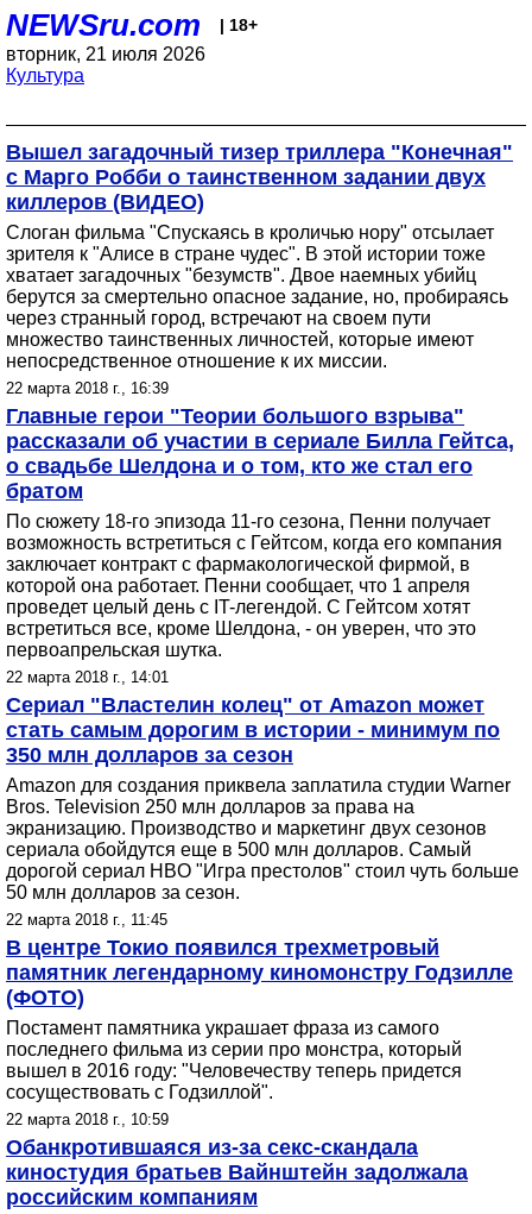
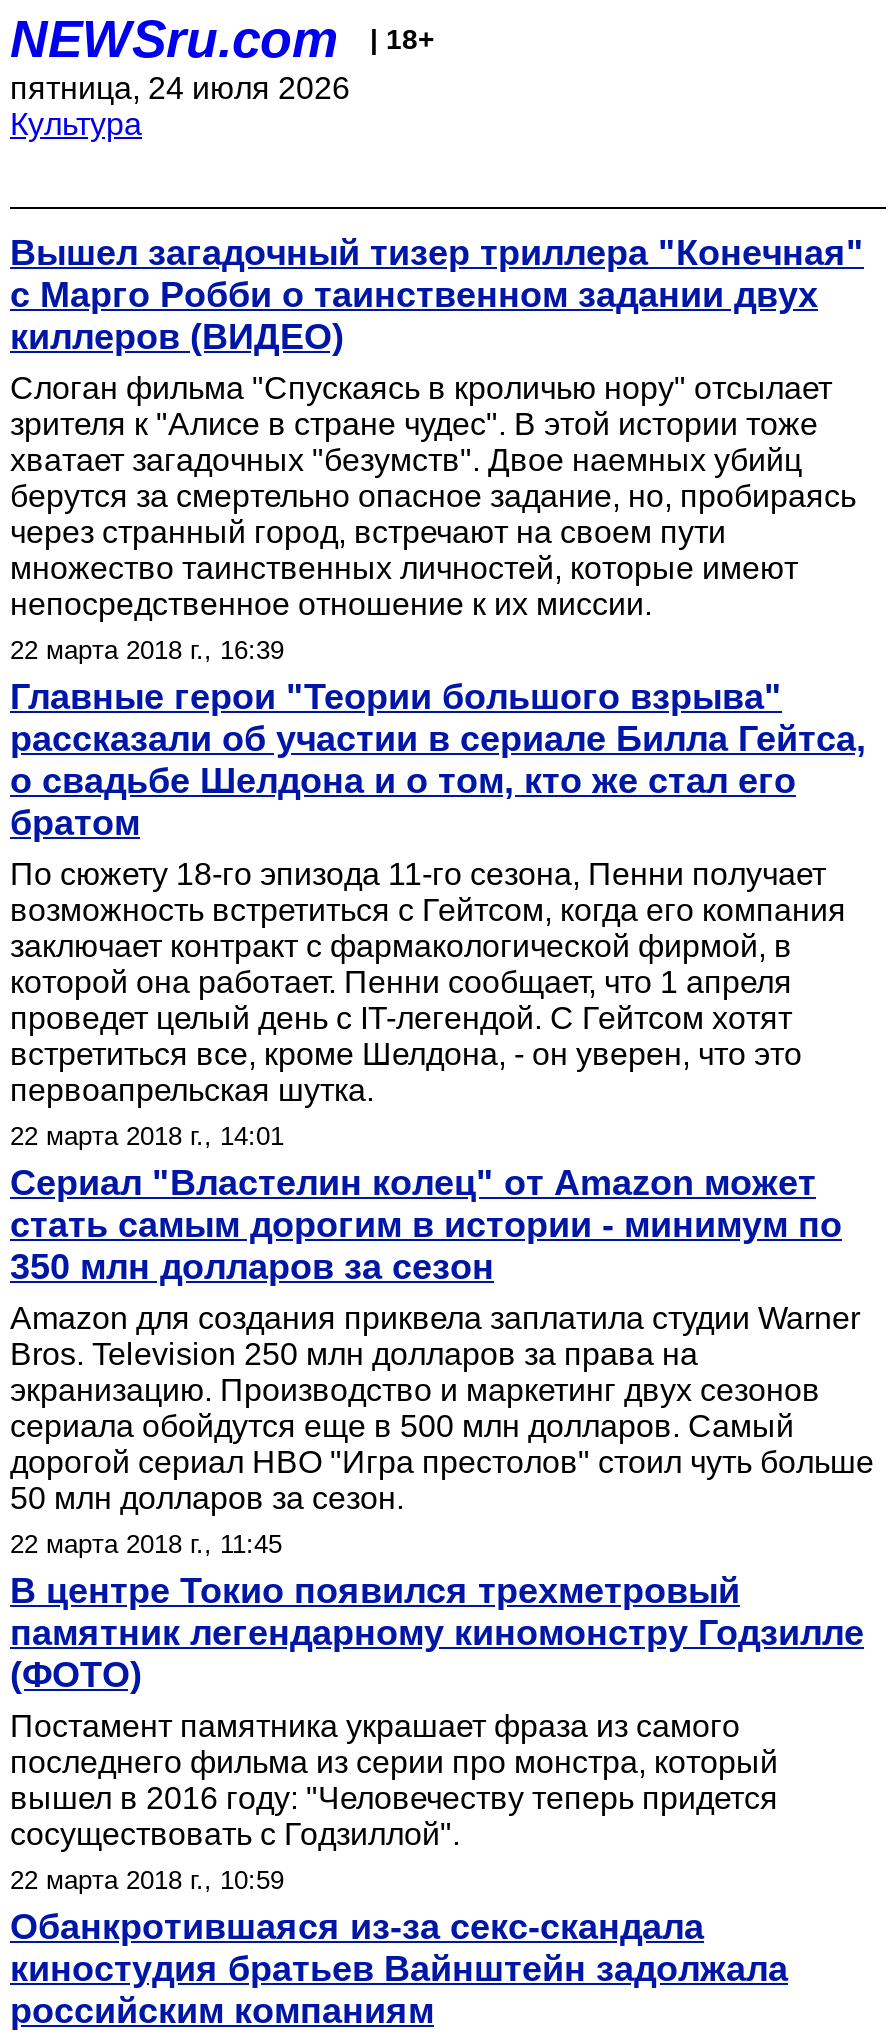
[6,44,205,64] вторник, 21 июля 2026 -> [10,71,350,105] пятница, 24 июля 2026

